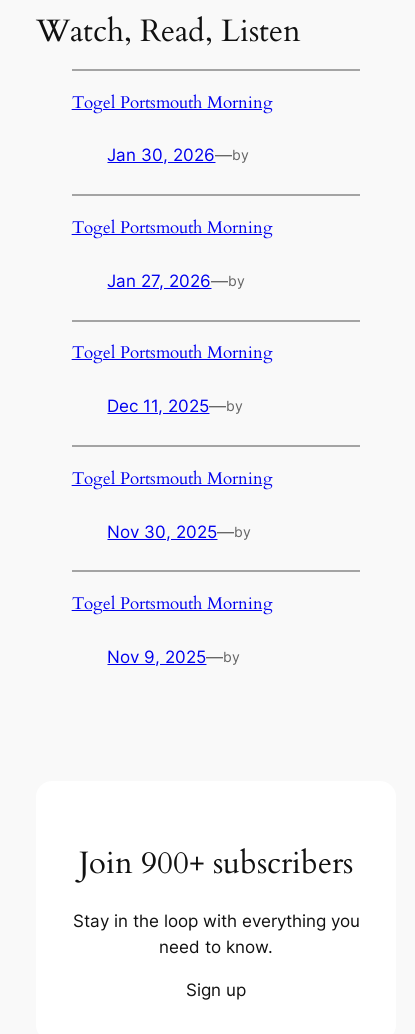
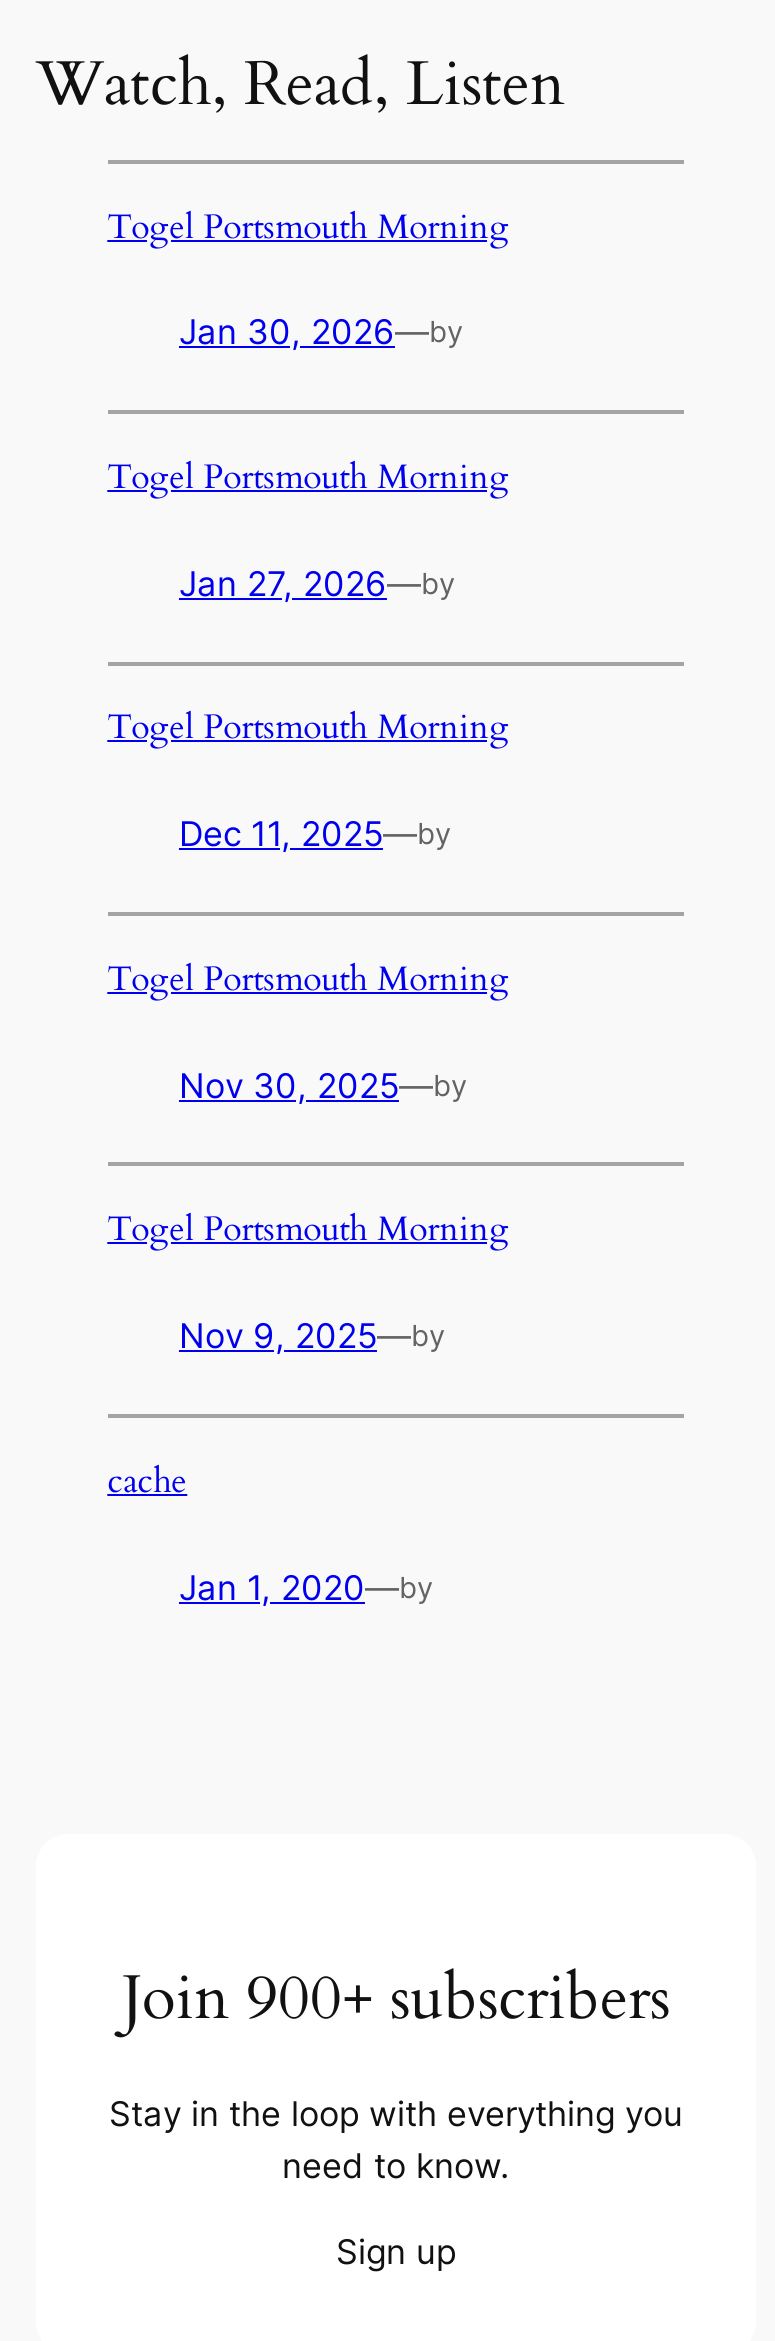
none -> [107,1458,433,1607] cache | Jan 1, 2020—by

